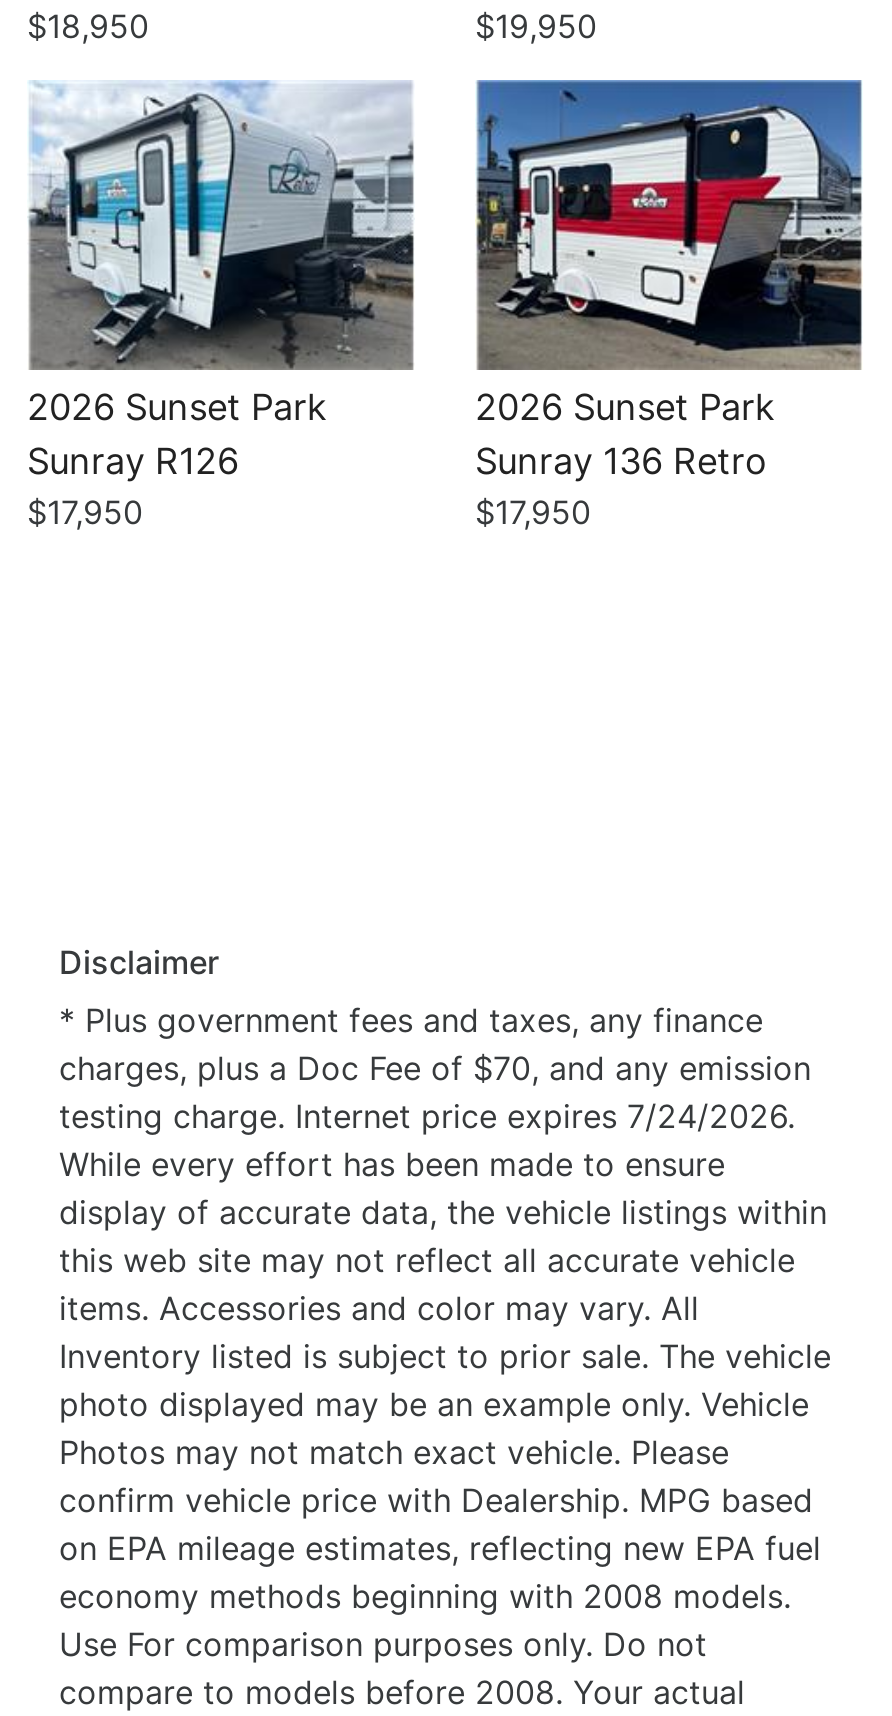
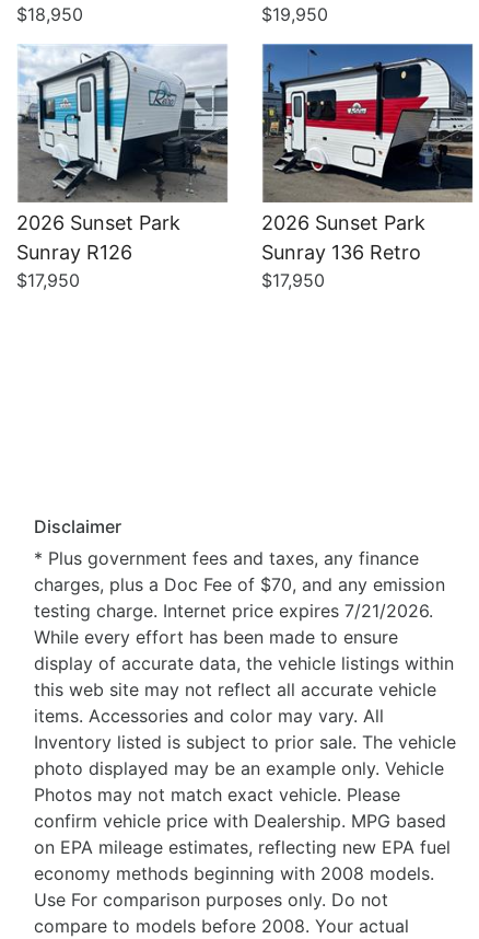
[59,1095,795,1135] testing charge. Internet price expires 7/24/2026. -> [34,599,433,621] testing charge. Internet price expires 7/21/2026.

